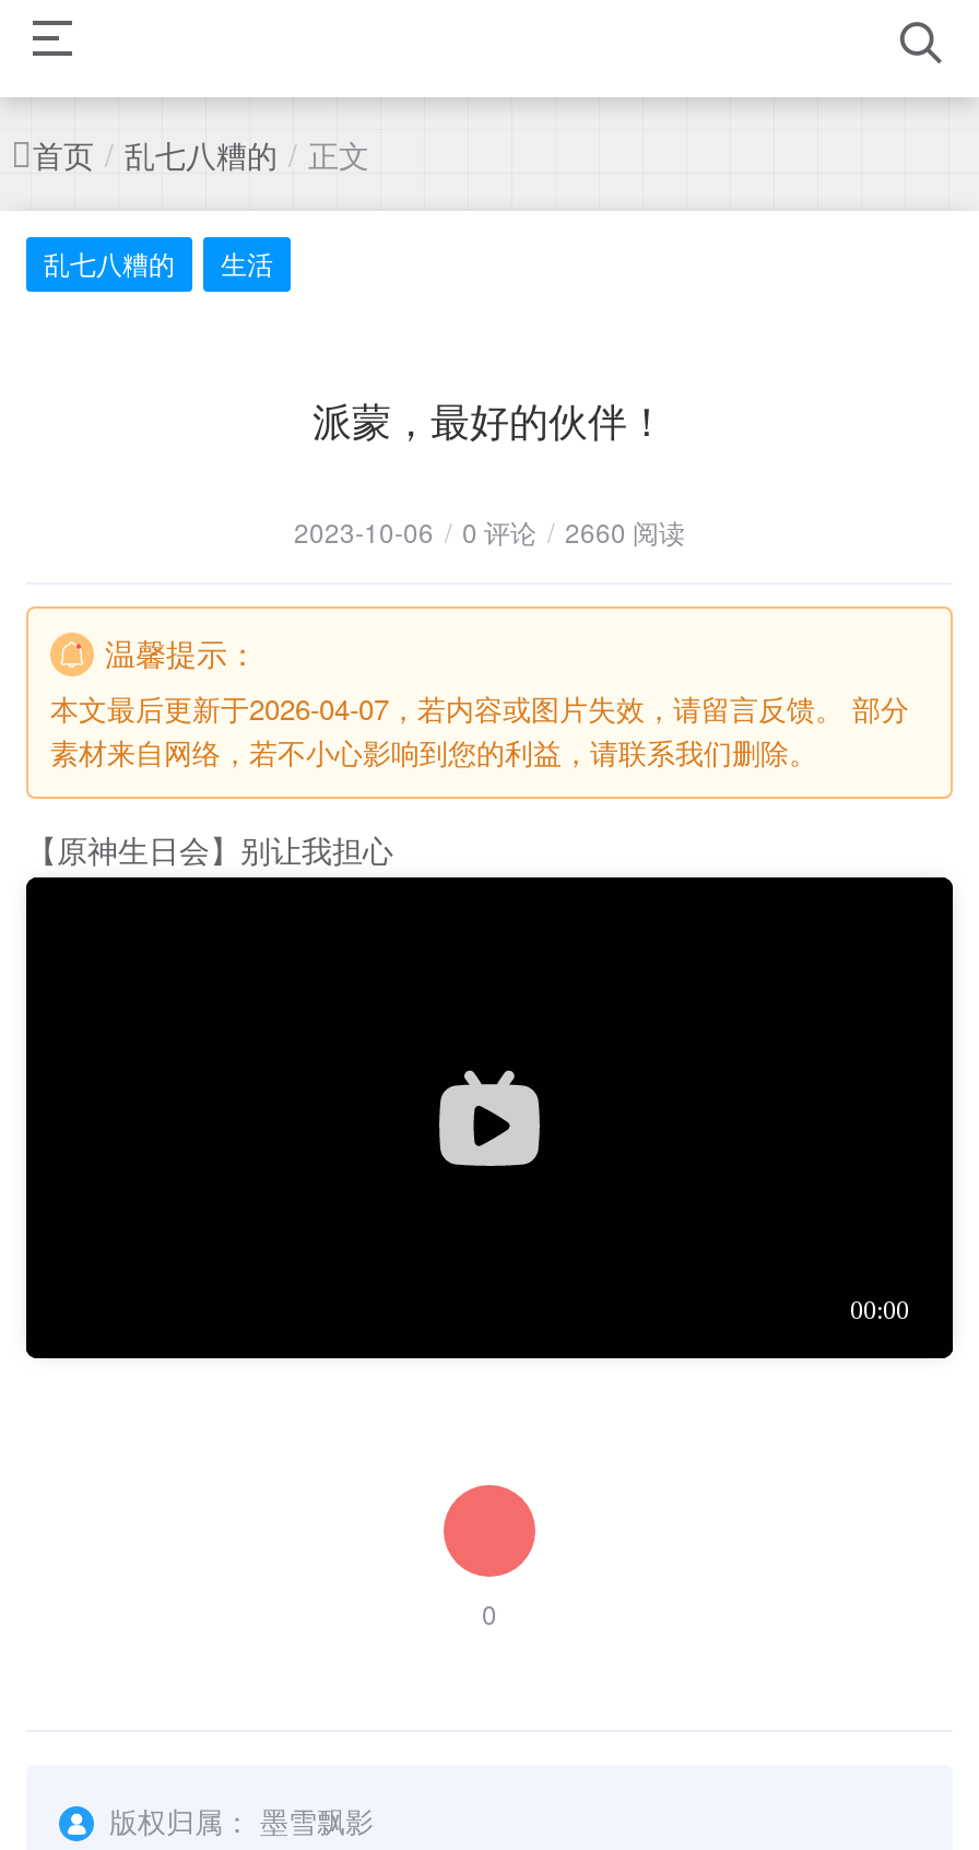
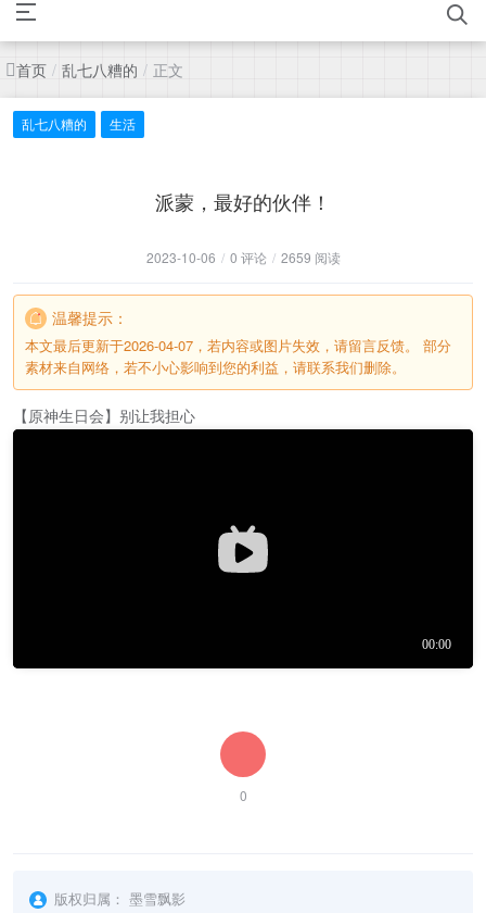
[294,512,685,550] 2023-10-06 / 0 评论 / 2660 阅读 -> [146,248,340,266] 2023-10-06 / 0 评论 / 2659 阅读

